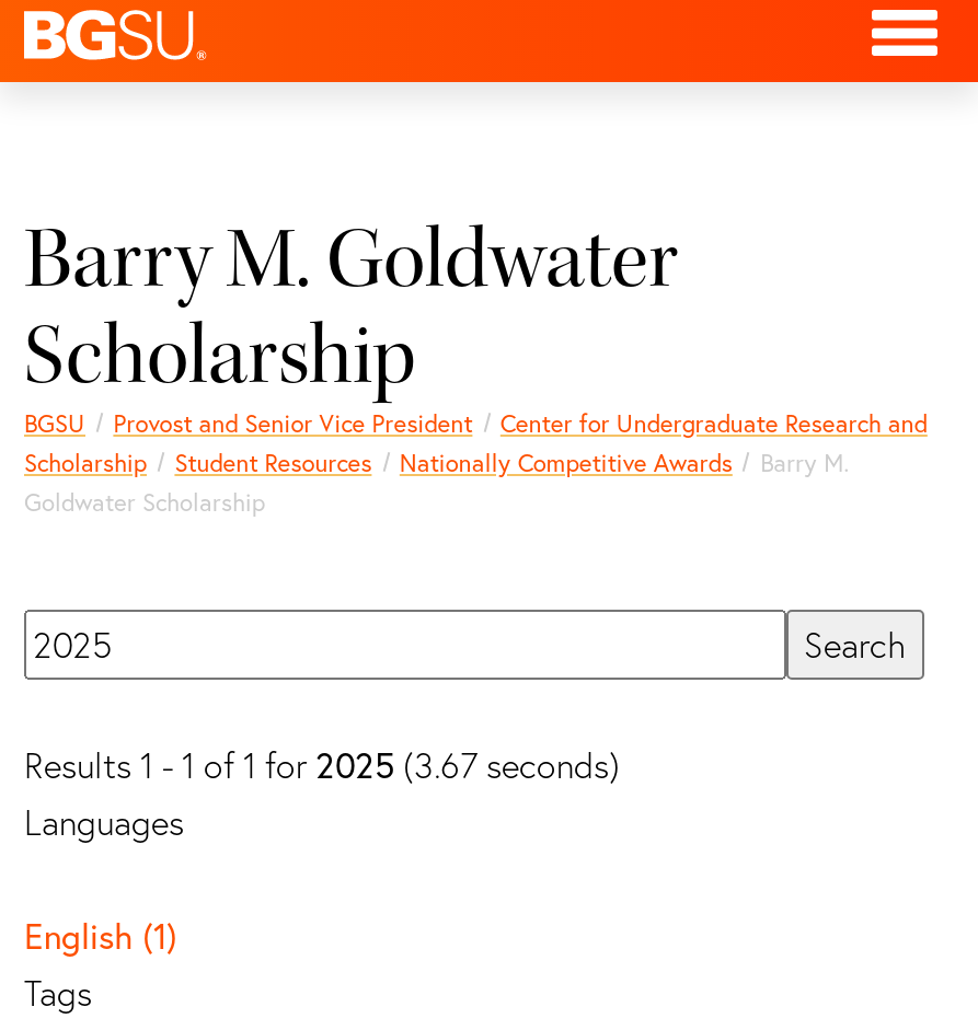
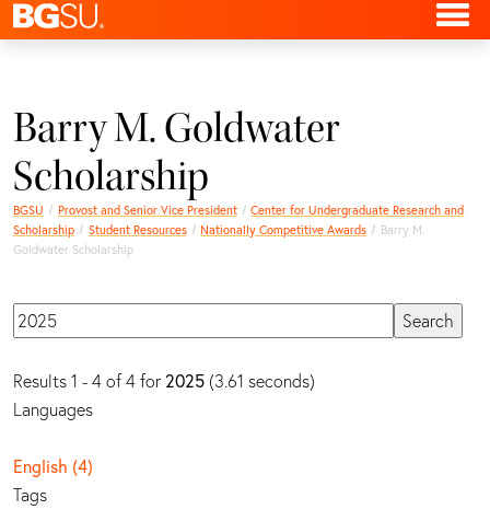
[24,740,620,786] Results 1 - 1 of 1 for 2025 (3.67 seconds) -> [13,370,315,391] Results 1 - 4 of 4 for 2025 (3.61 seconds)
[24,912,177,958] English (1) -> [13,455,93,477] English (4)

